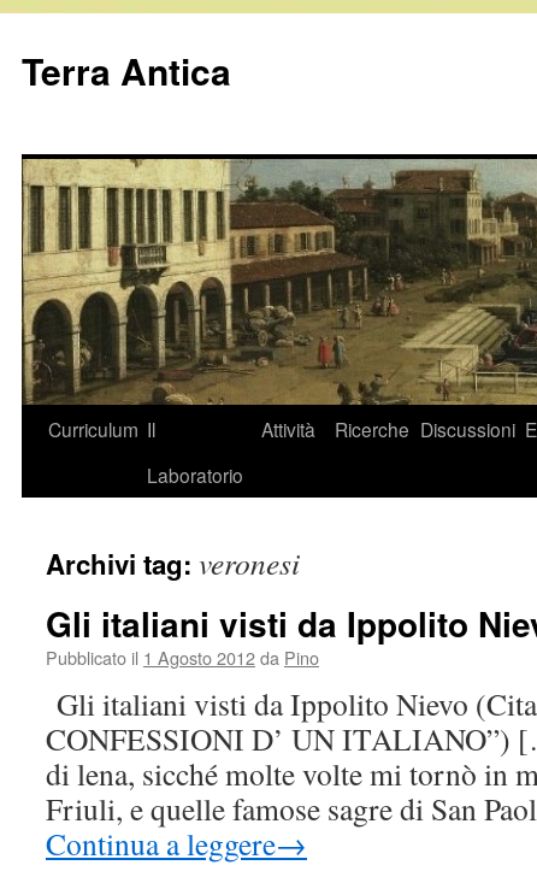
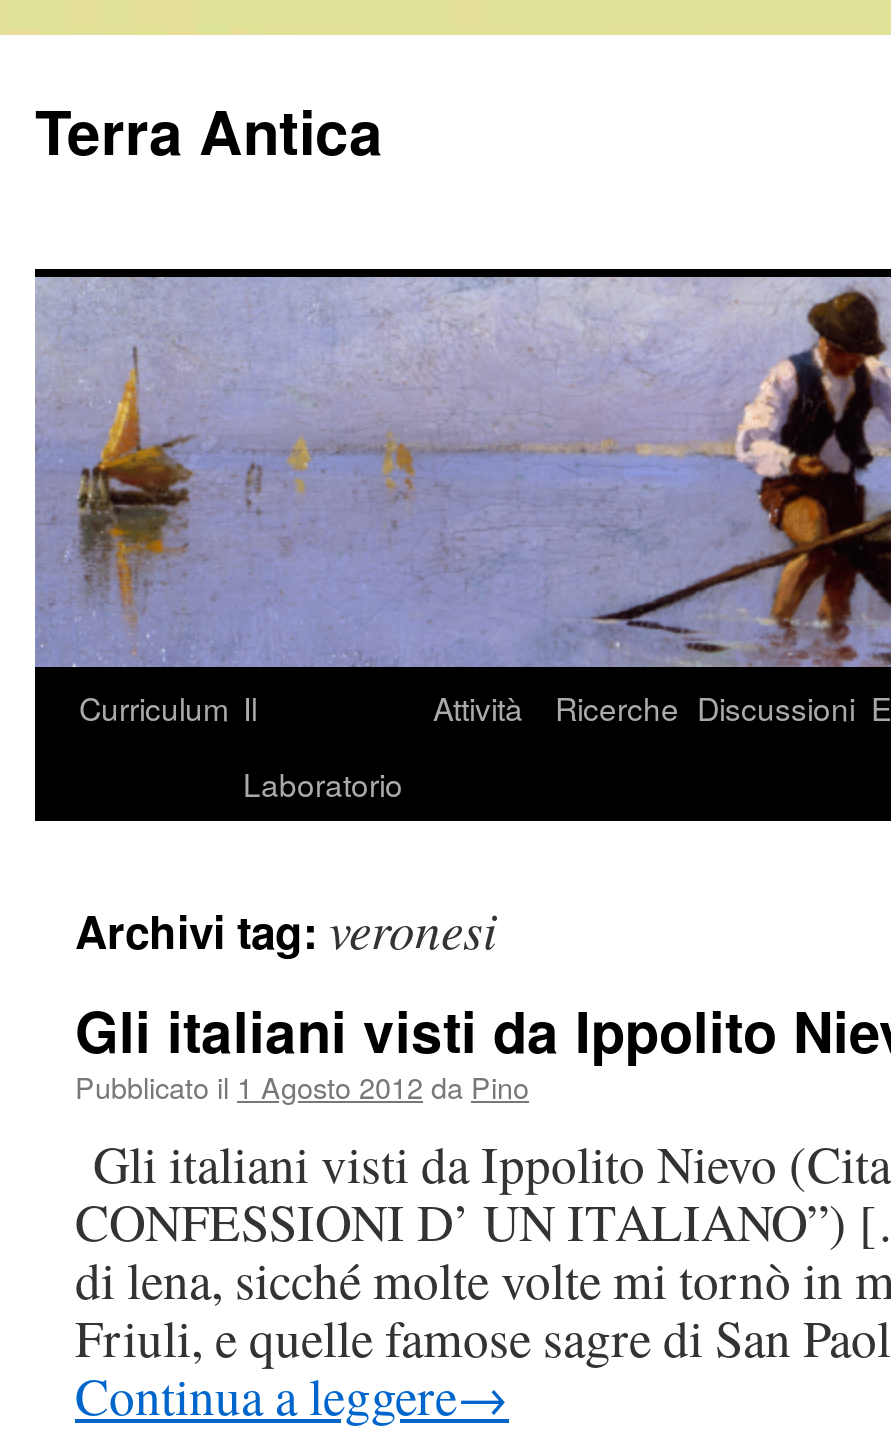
[20,158,533,406] [image] -> [33,275,885,669] [image]

